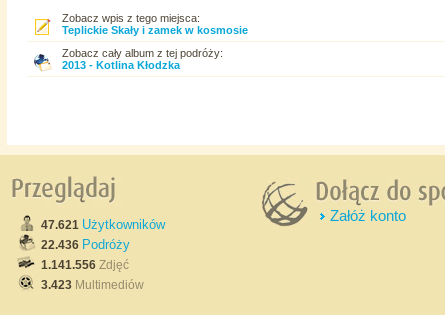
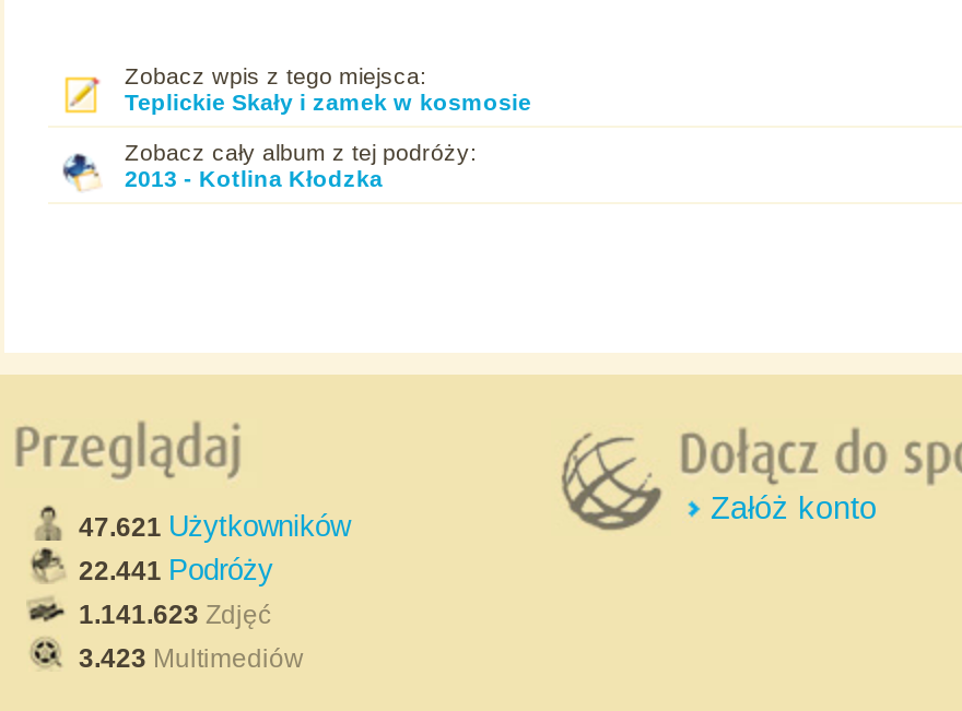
[41,237,130,252] 22.436 Podróży -> [79,554,273,586] 22.441 Podróży
[41,258,129,272] 1.141.556 Zdjęć -> [79,600,271,630] 1.141.623 Zdjęć

